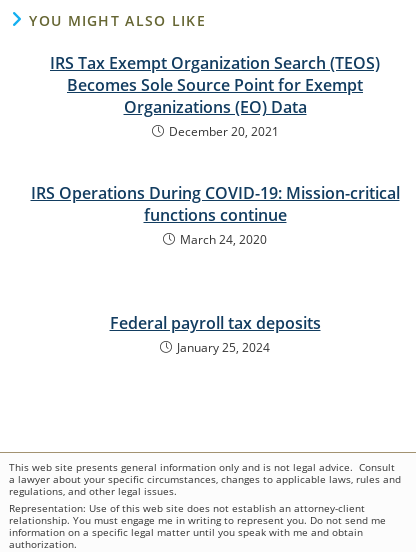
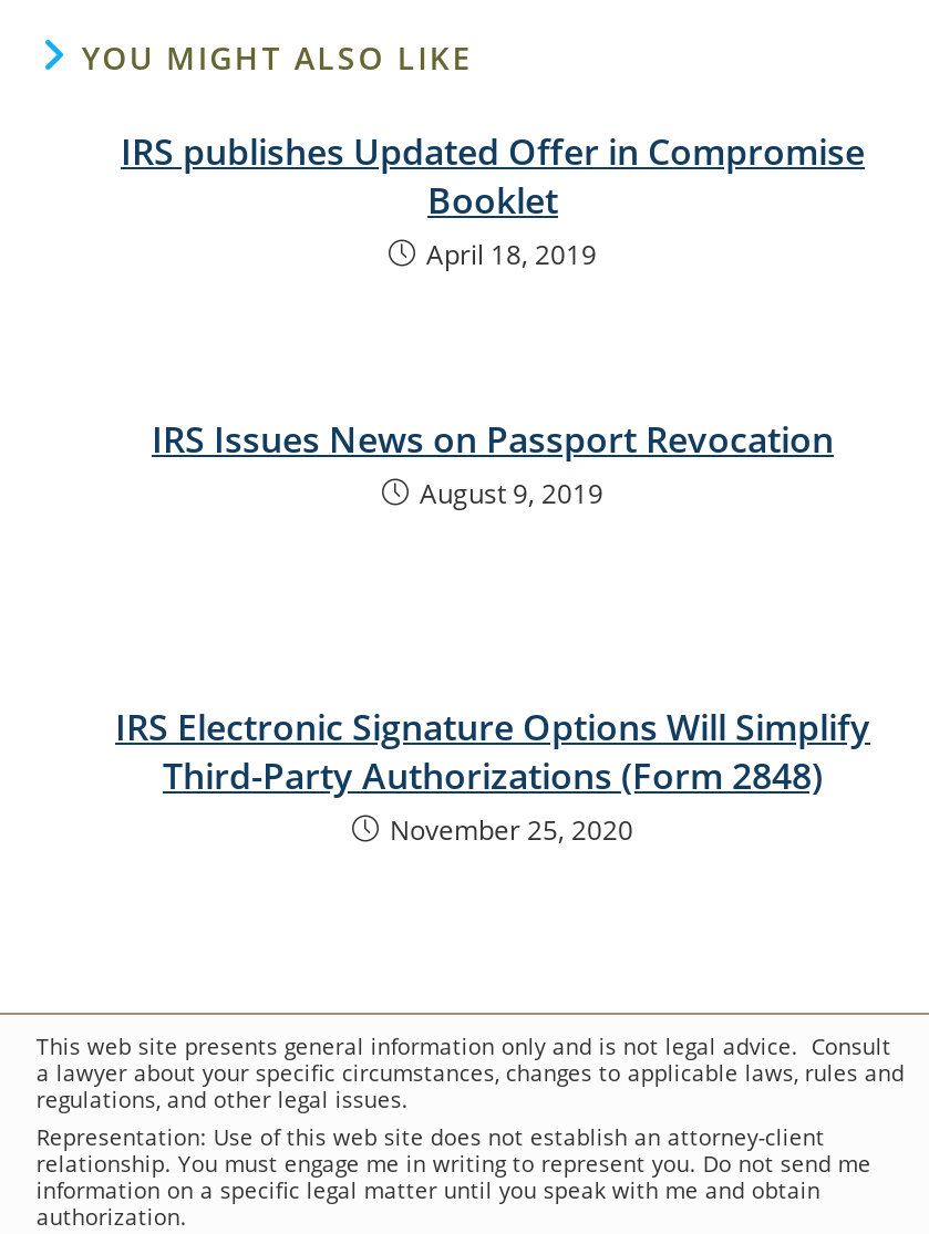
[50,51,380,139] IRS Tax Exempt Organization Search (TEOS) | Becomes Sole Source Point for Exempt | Organizations (EO) Data | December 20, 2021 -> [121,126,865,272] IRS publishes Updated Offer in Compromise | Booklet | April 18, 2019
[30,181,399,247] IRS Operations During COVID-19: Mission-critical | functions continue | March 24, 2020 -> [152,414,834,511] IRS Issues News on Passport Revocation | August 9, 2019
[109,311,320,355] Federal payroll tax deposits | January 25, 2024 -> [115,702,870,848] IRS Electronic Signature Options Will Simplify | Third-Party Authorizations (Form 2848) | November 25, 2020

